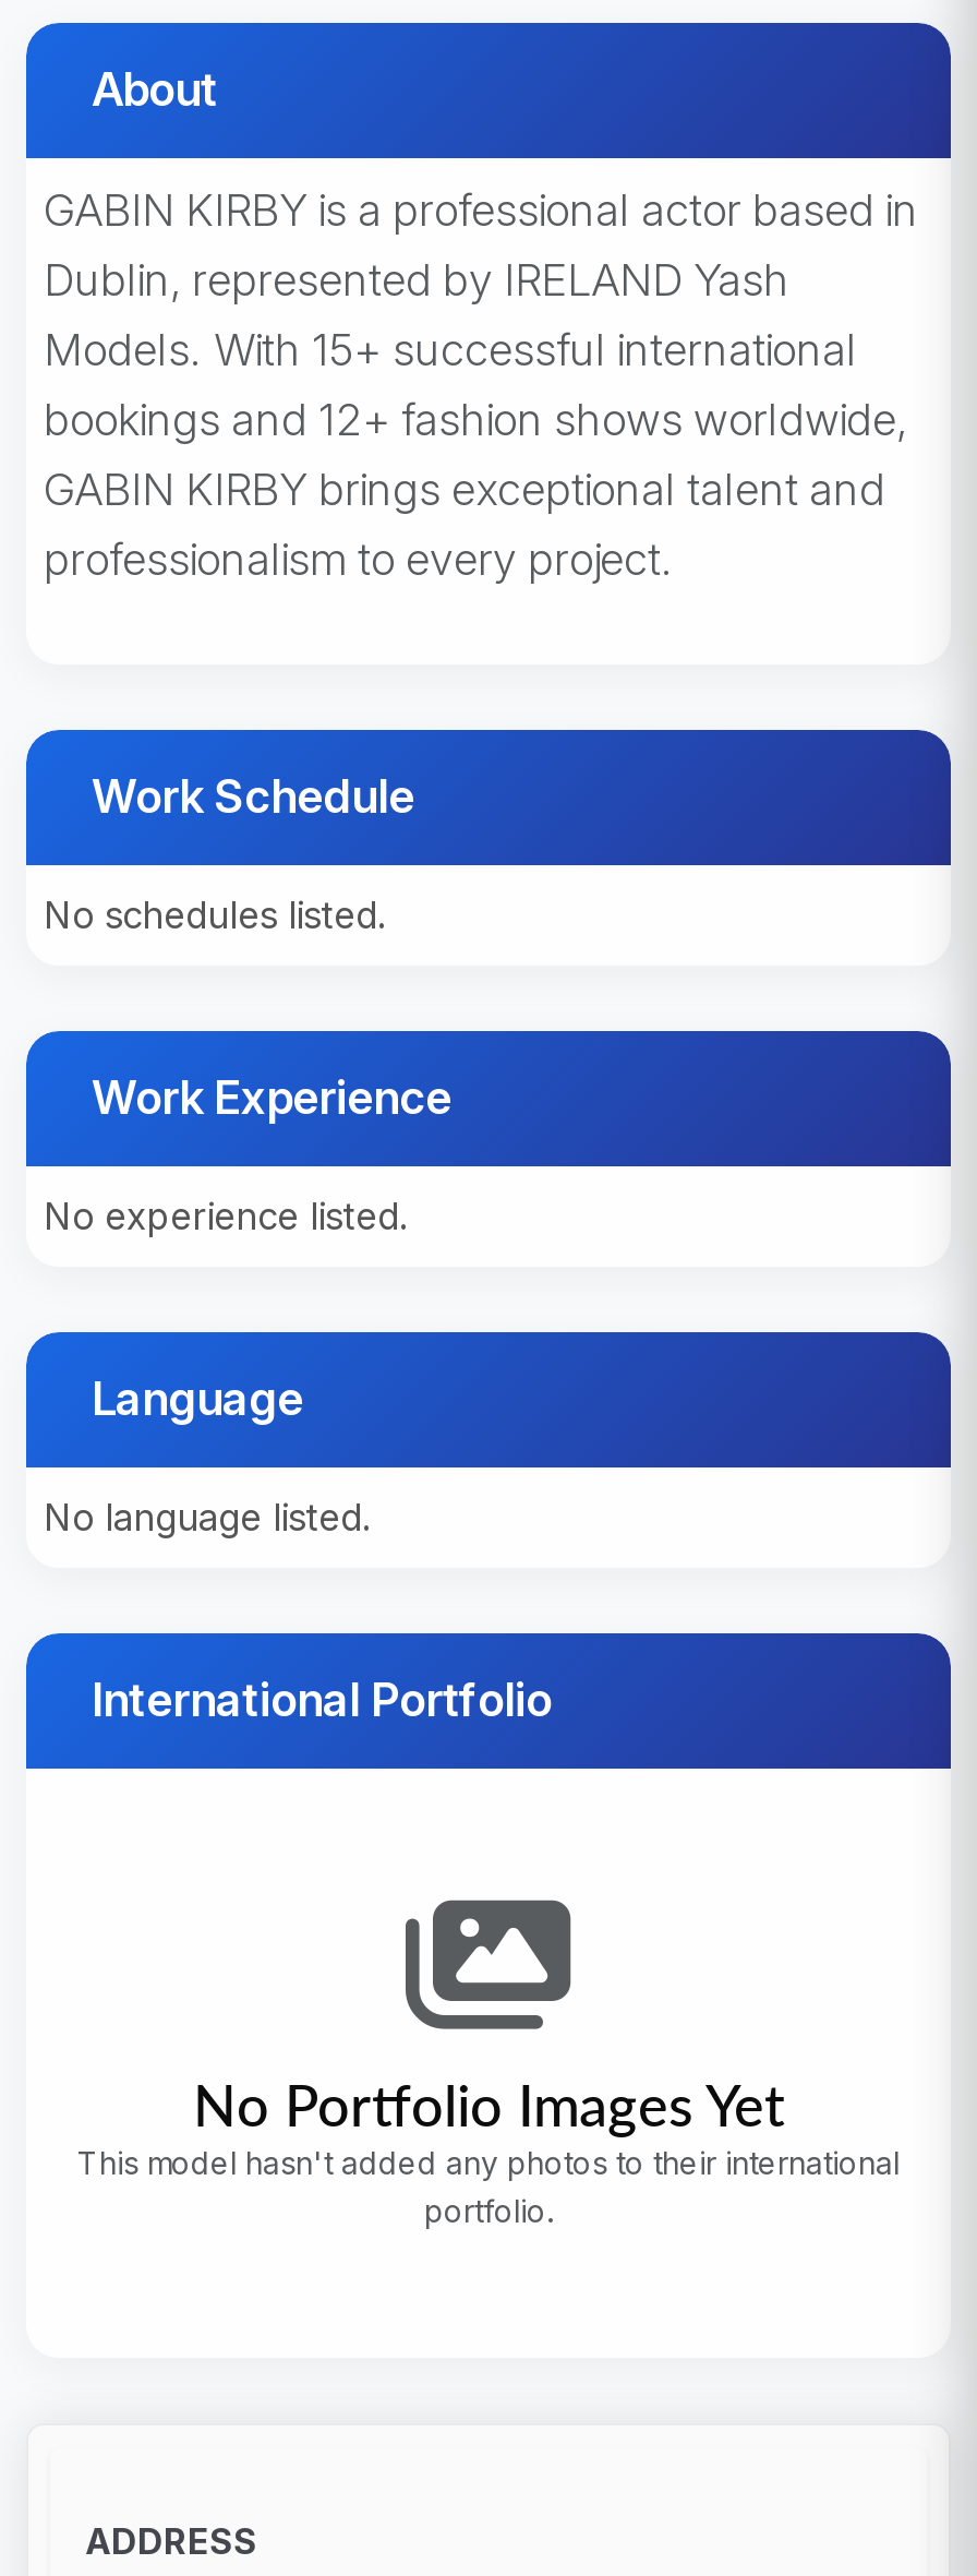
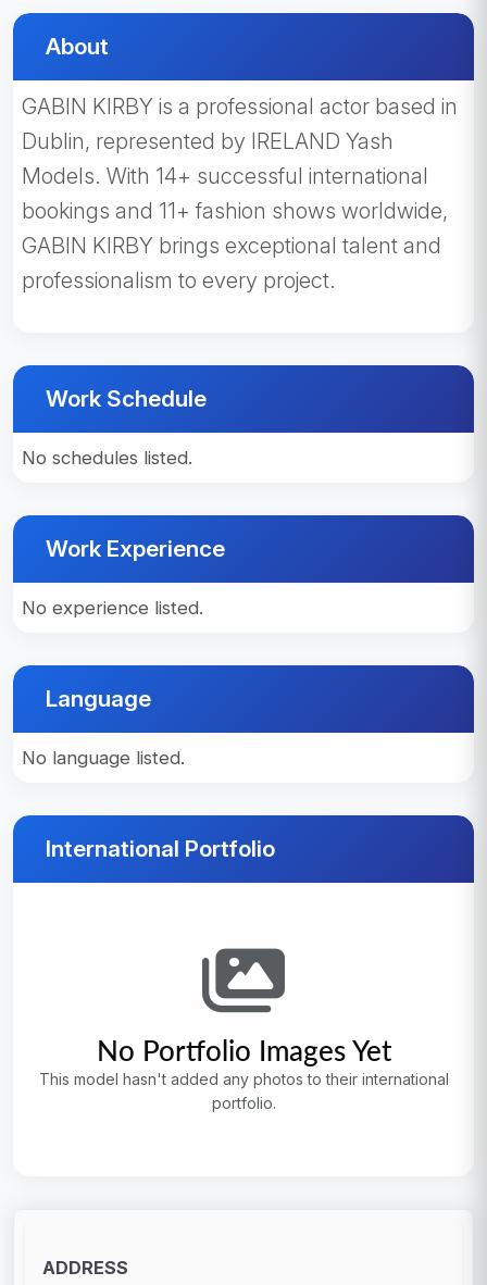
[44,324,857,376] Models. With 15+ successful international -> [22,163,428,189] Models. With 14+ successful international
[44,394,907,446] bookings and 12+ fashion shows worldwide, -> [22,198,448,224] bookings and 11+ fashion shows worldwide,

